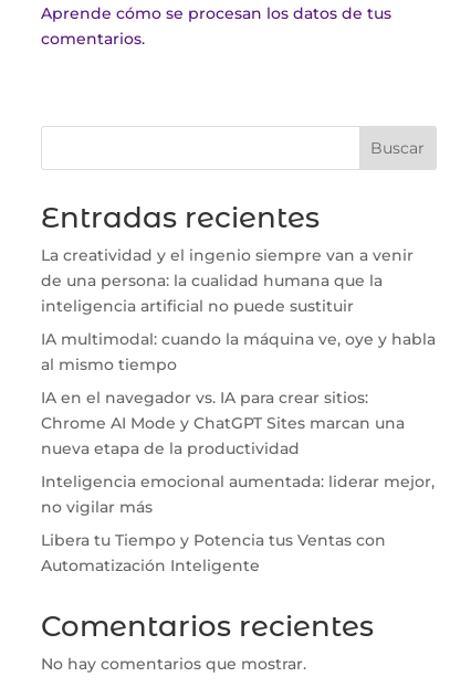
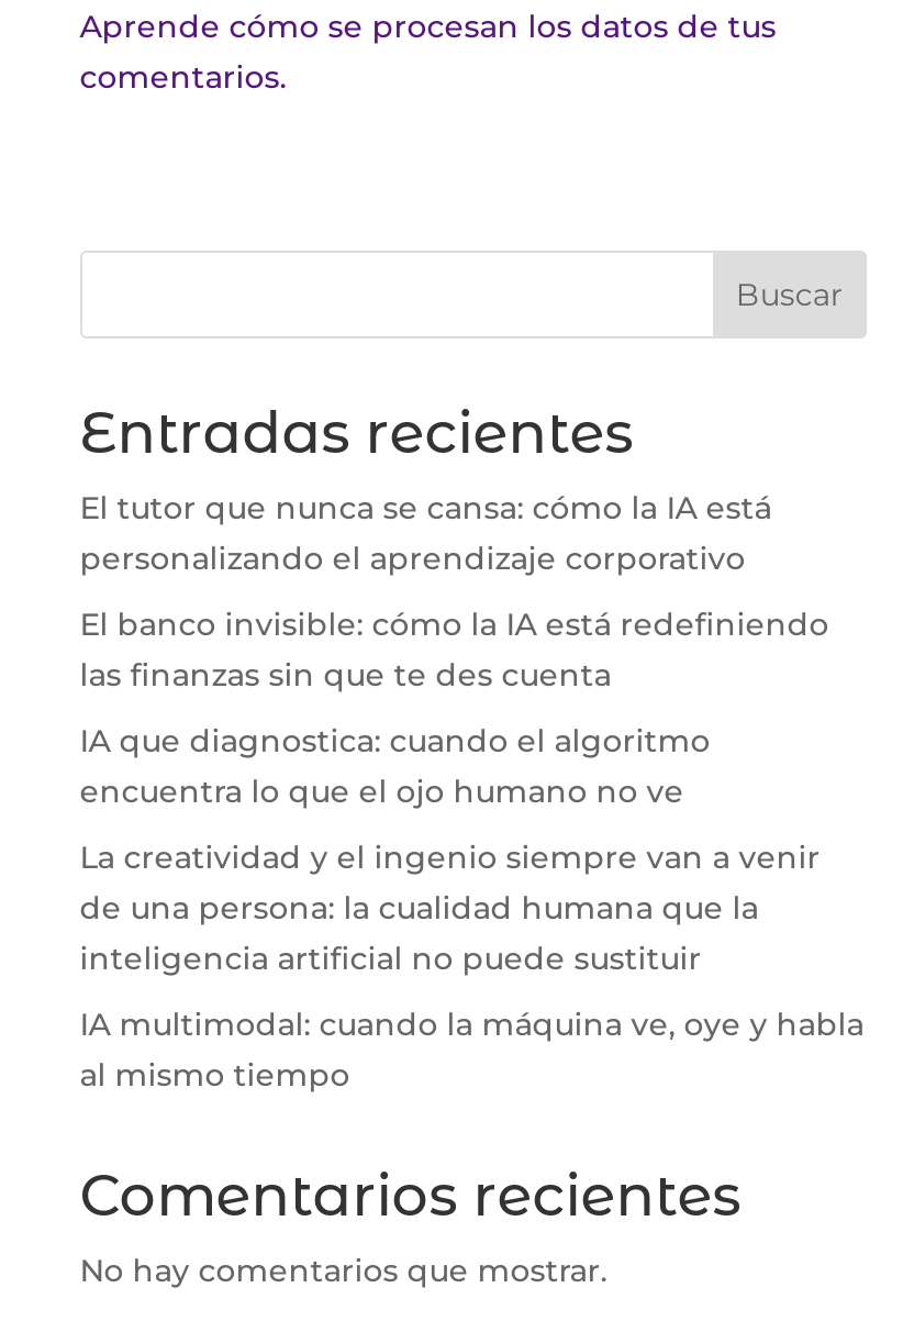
none -> [80,488,829,811] El tutor que nunca se cansa: cómo la IA está | personalizando el aprendizaje corporativo | El banco invisible: cómo la IA está redefiniendo | las finanzas sin que te des cuenta | IA que diagnostica: cuando el algoritmo | encuentra lo que el ojo humano no ve
moved [41,245,435,374] -> [80,837,864,1095]: La creatividad y el ingenio siempre van a venir | de una persona: la cualidad humana que la | inteligencia artificial no puede sustituir | IA multimodal: cuando la máquina ve, oye y habla | al mismo tiempo
[41,388,434,575] IA en el navegador vs. IA para crear sitios: | Chrome AI Mode y ChatGPT Sites marcan una | nueva etapa de la productividad | Inteligencia emocional aumentada: liderar mejor, | no vigilar más | Libera tu Tiempo y Potencia tus Ventas con | Automatización Inteligente -> none

